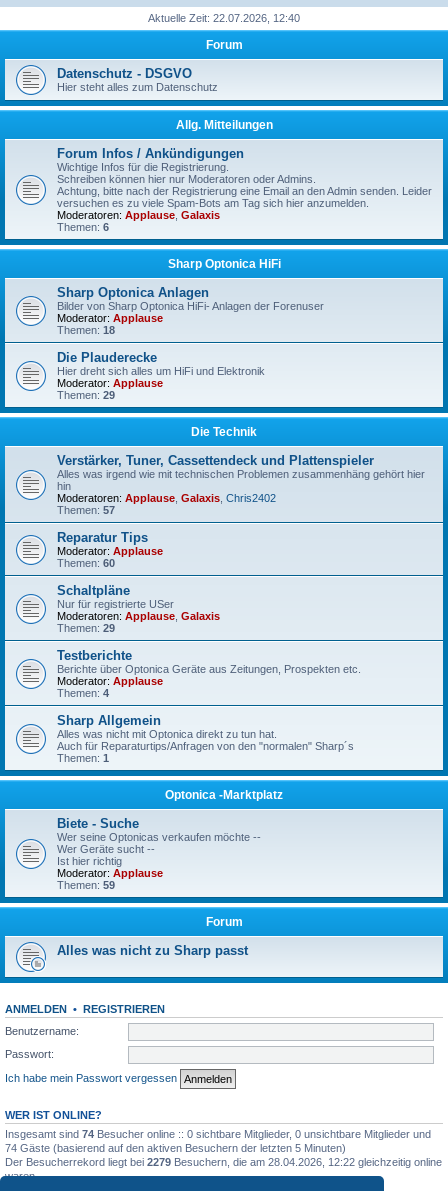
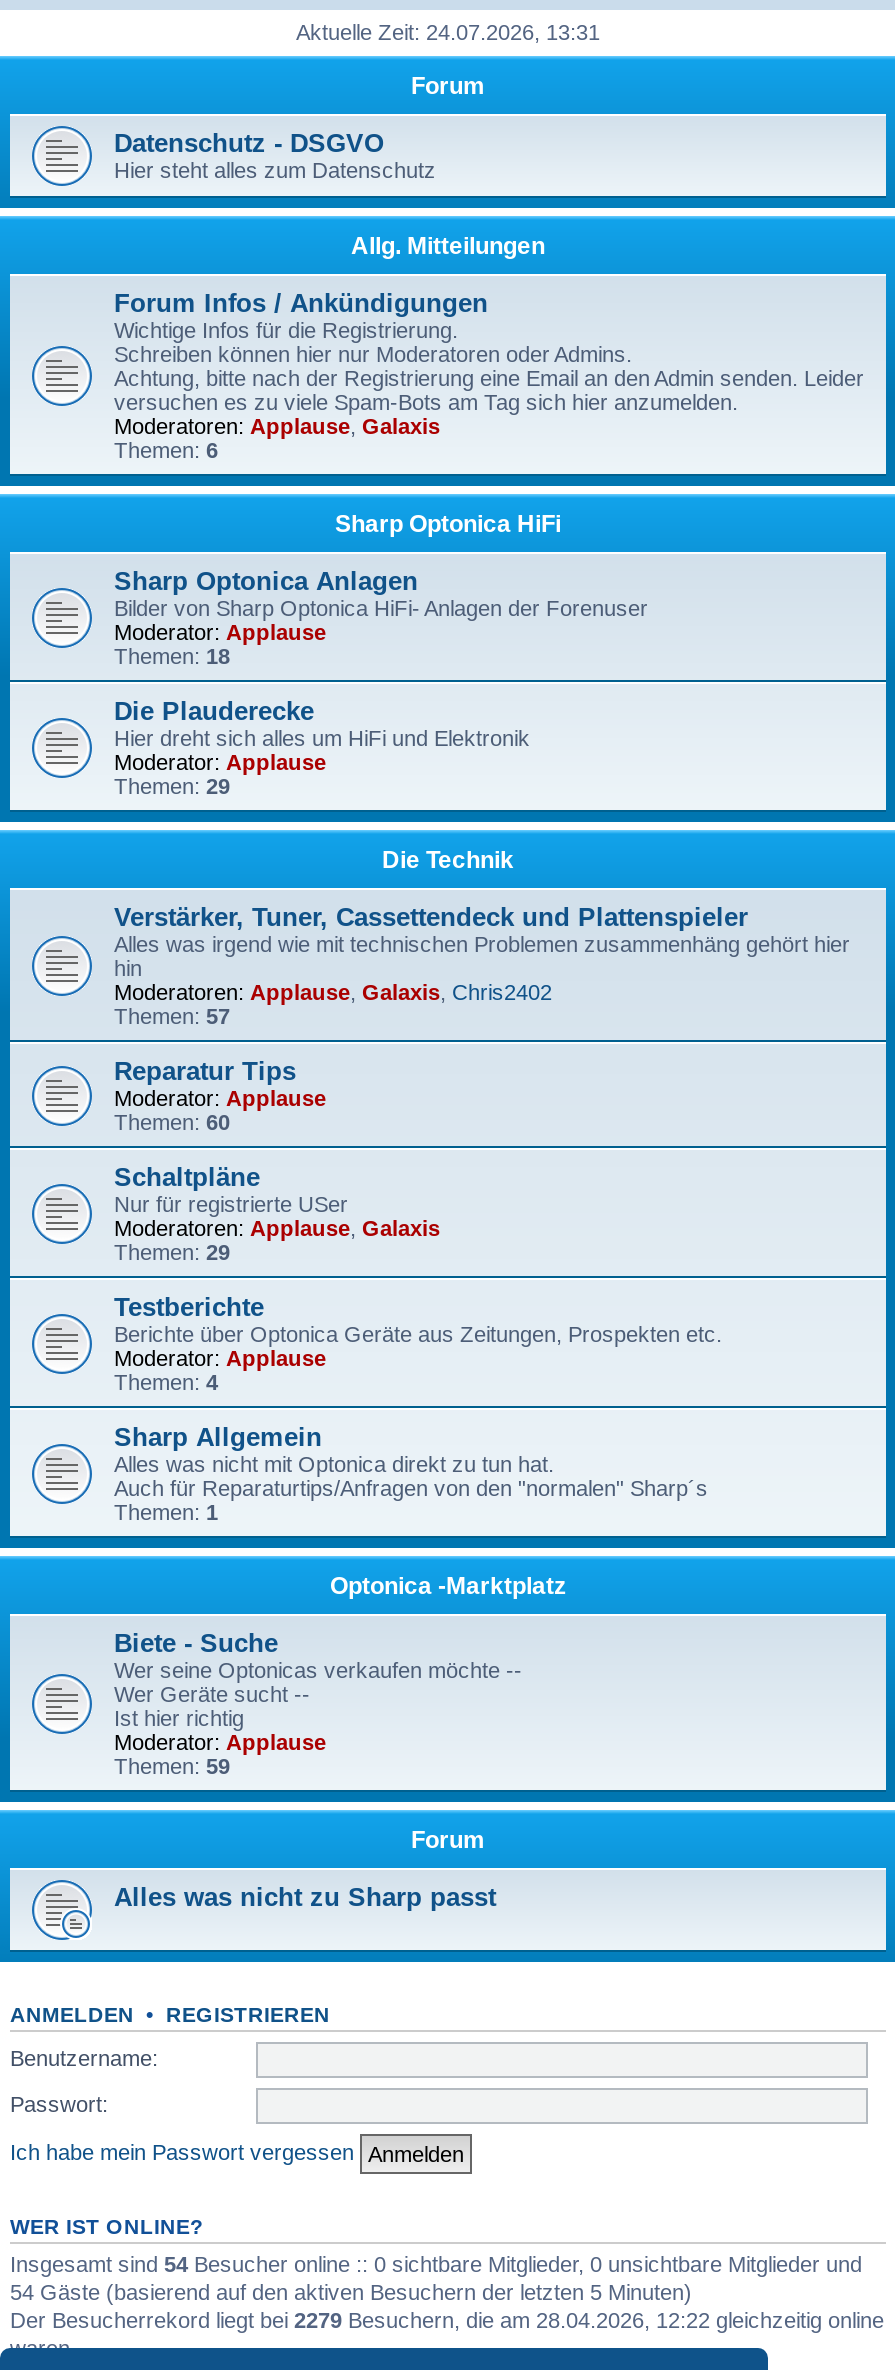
[148,12,300,24] Aktuelle Zeit: 22.07.2026, 12:40 -> [296,20,600,44] Aktuelle Zeit: 24.07.2026, 13:31
[5,1128,431,1140] Insgesamt sind 74 Besucher online :: 0 sichtbare Mitglieder, 0 unsichtbare Mitglieder und -> [10,2252,862,2276] Insgesamt sind 54 Besucher online :: 0 sichtbare Mitglieder, 0 unsichtbare Mitglieder und
[5,1142,346,1154] 74 Gäste (basierend auf den aktiven Besuchern der letzten 5 Minuten) -> [10,2280,692,2304] 54 Gäste (basierend auf den aktiven Besuchern der letzten 5 Minuten)

